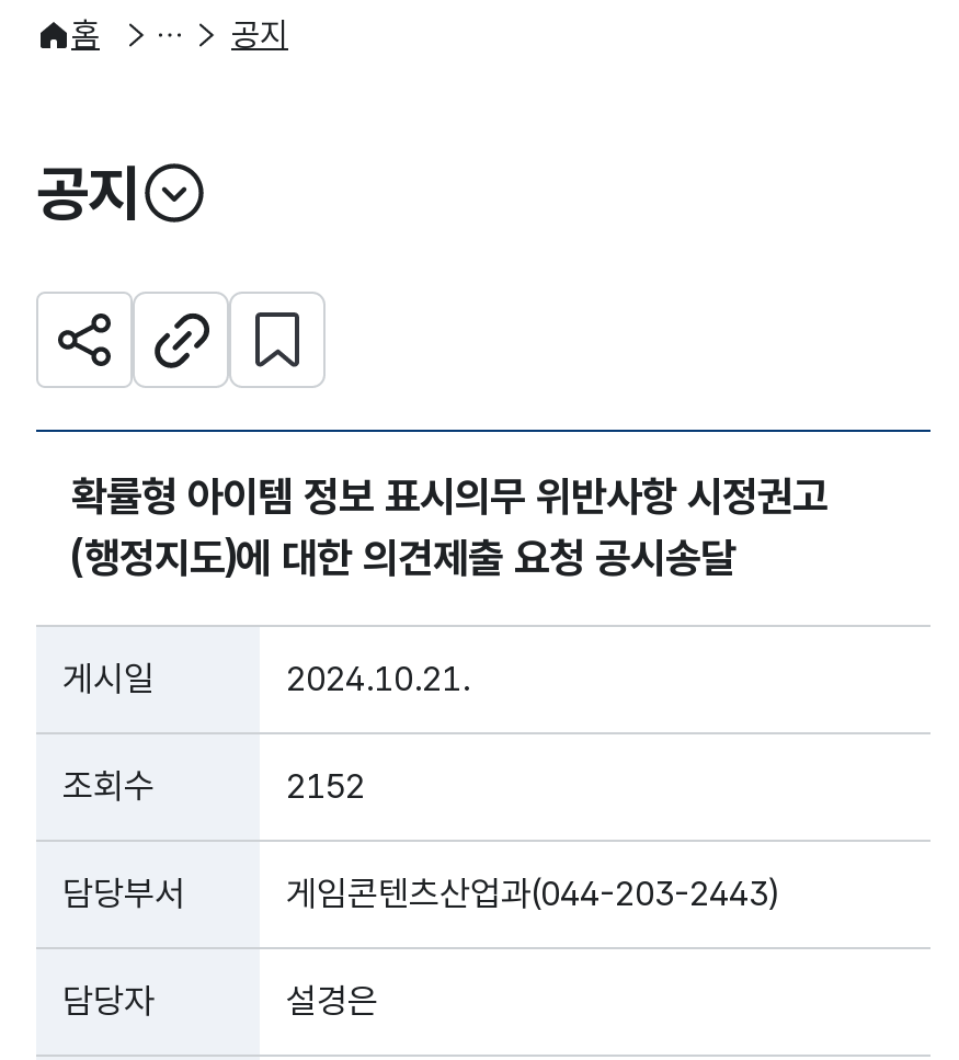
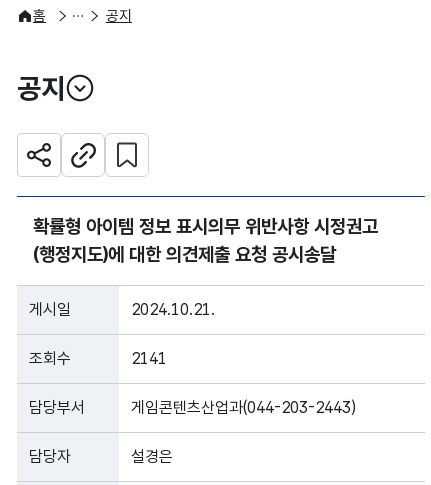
[286,765,365,807] 2152 -> [131,349,167,368] 2141

